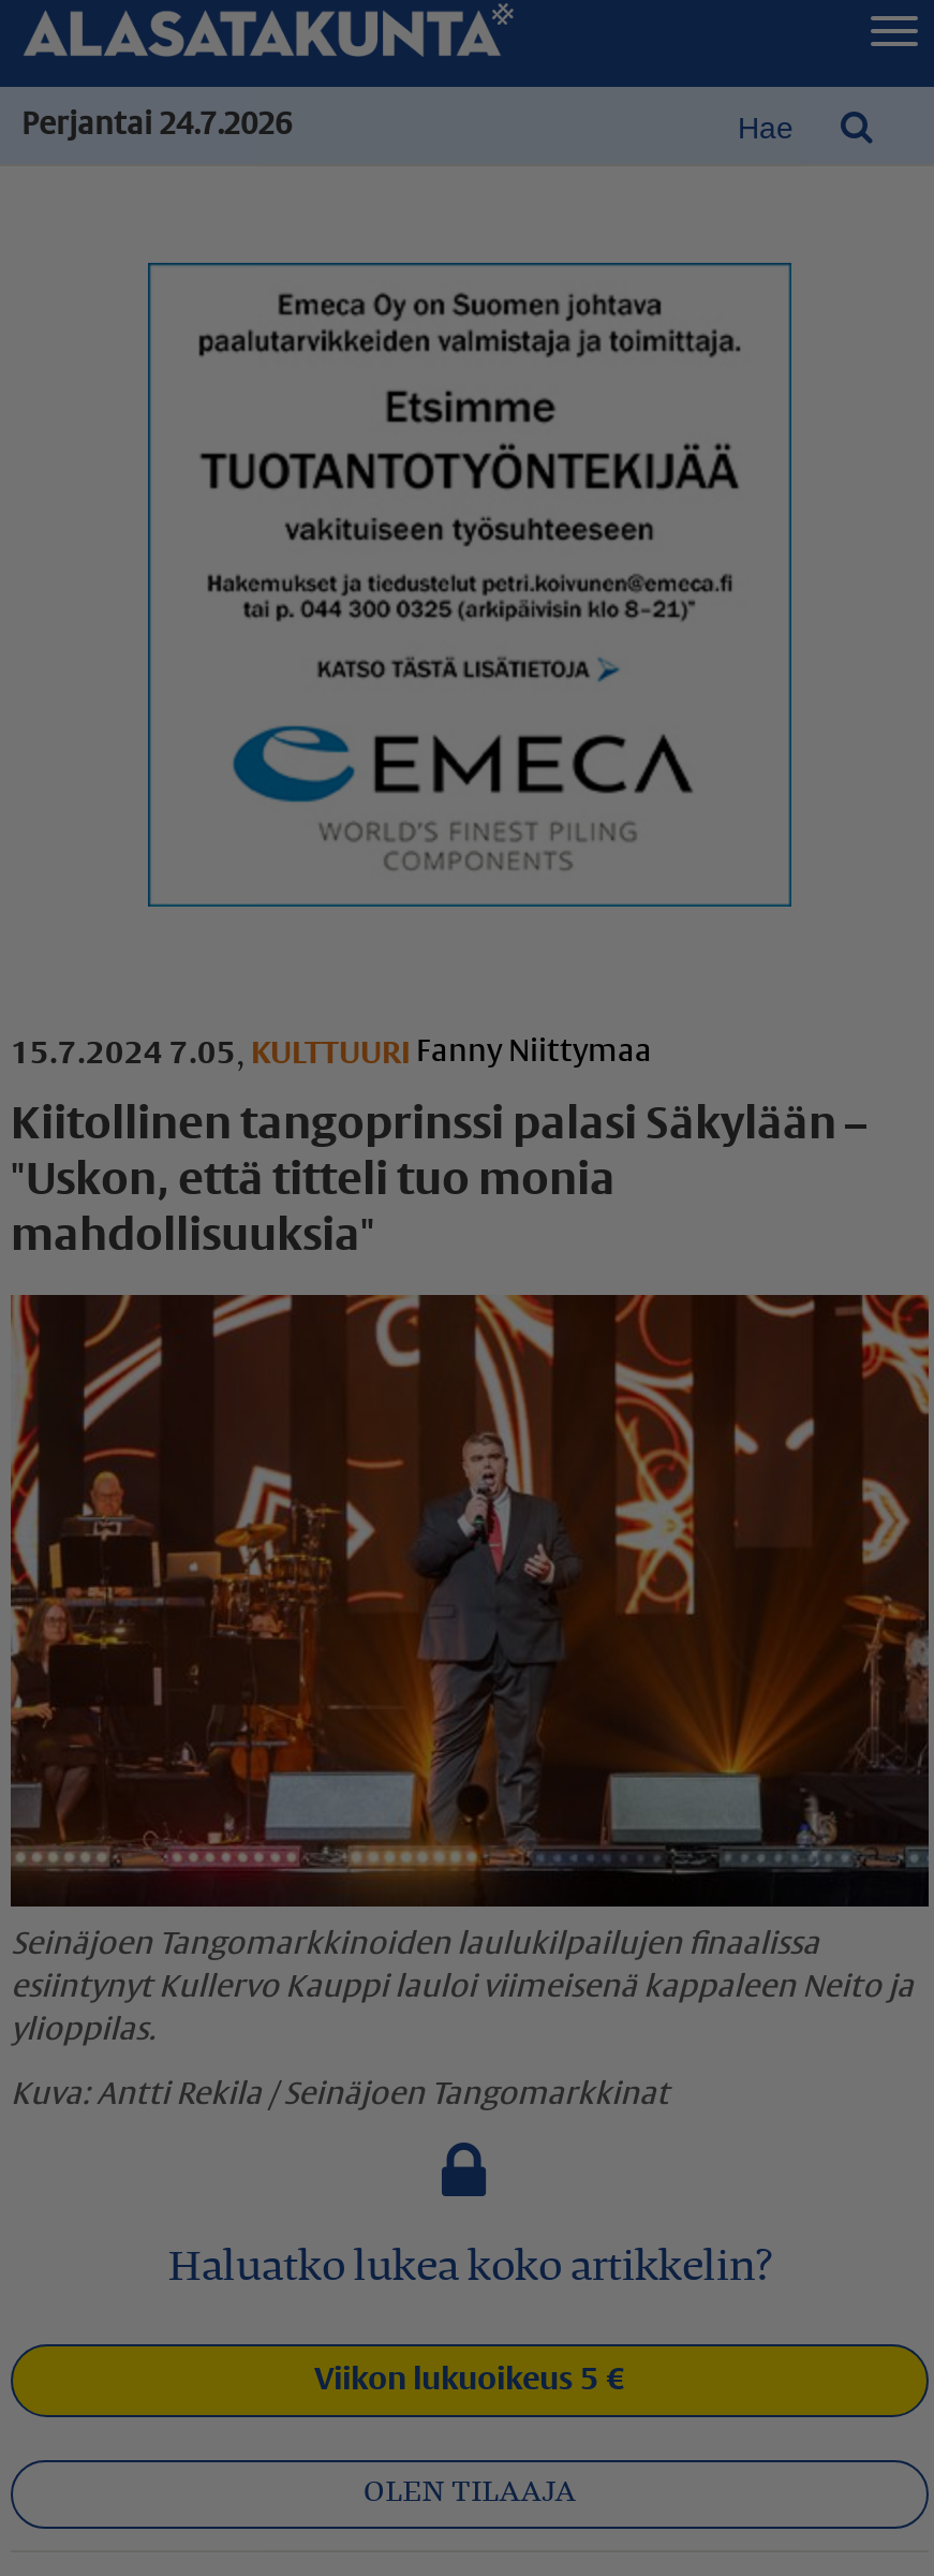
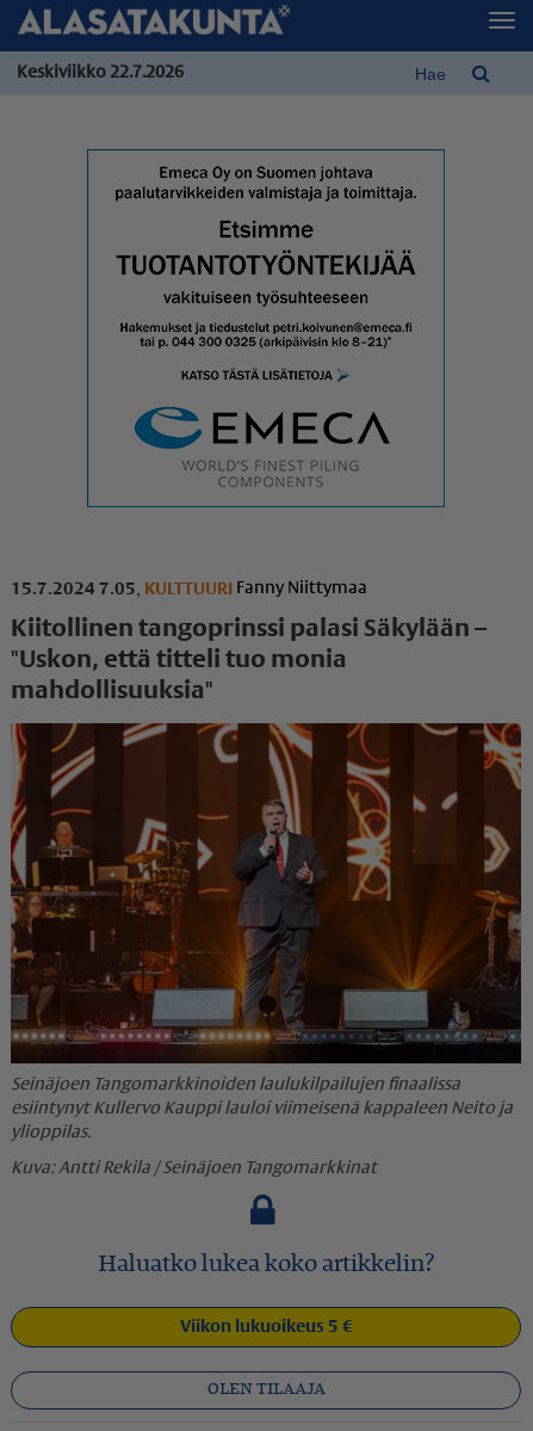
[21,111,292,141] Perjantai 24.7.2026 -> [17,65,184,81] Keskiviikko 22.7.2026

